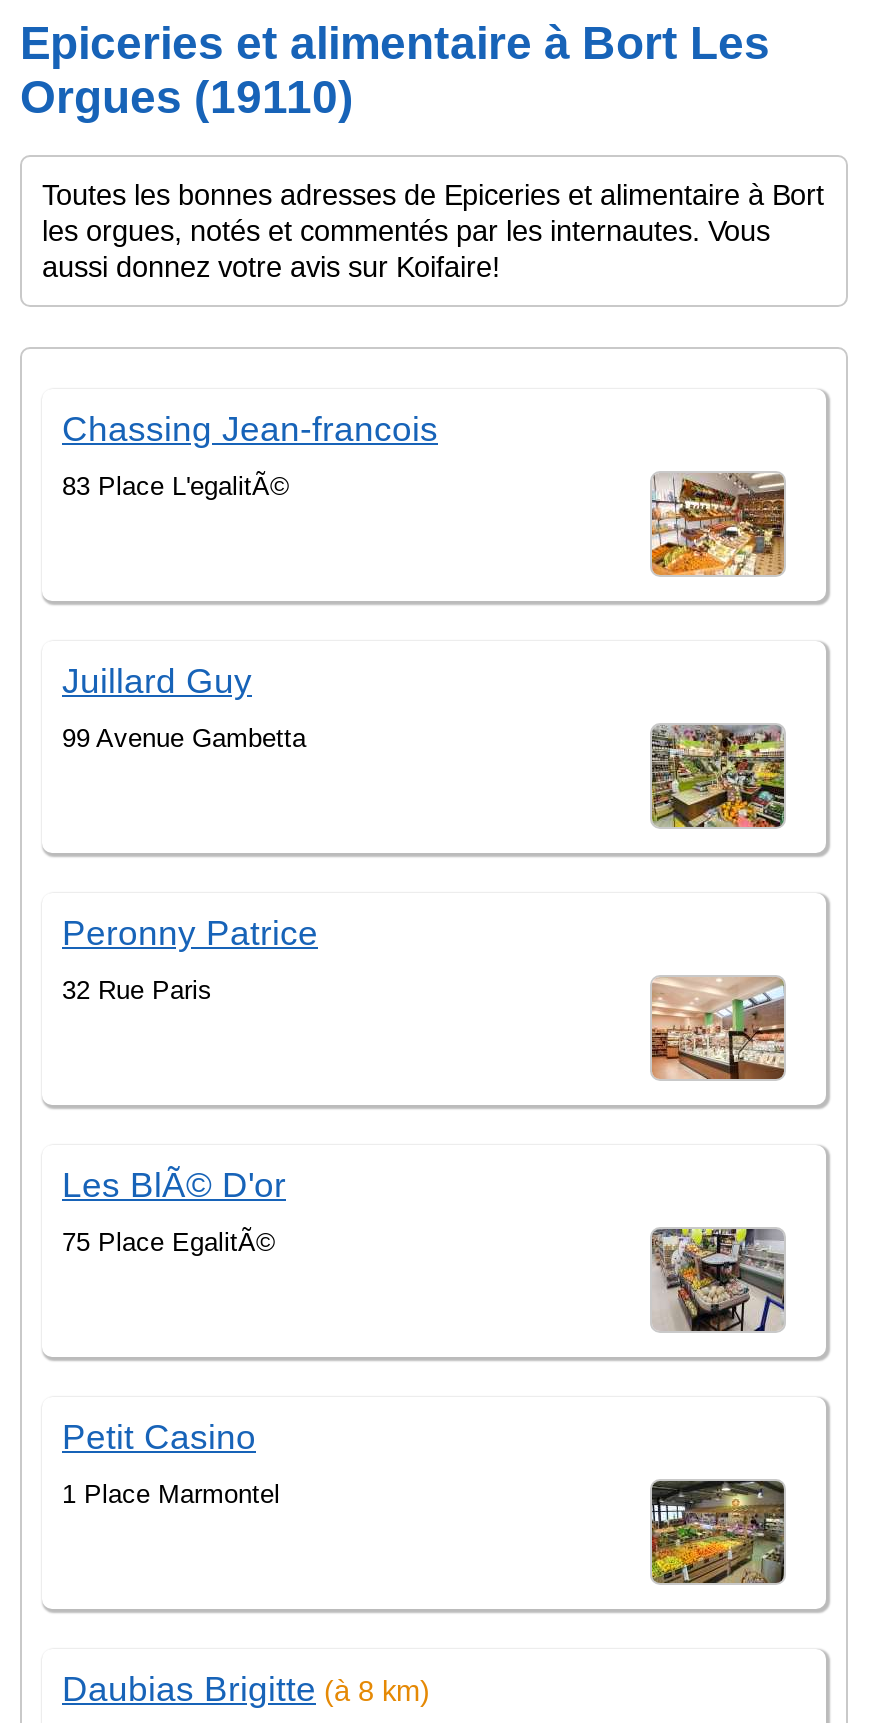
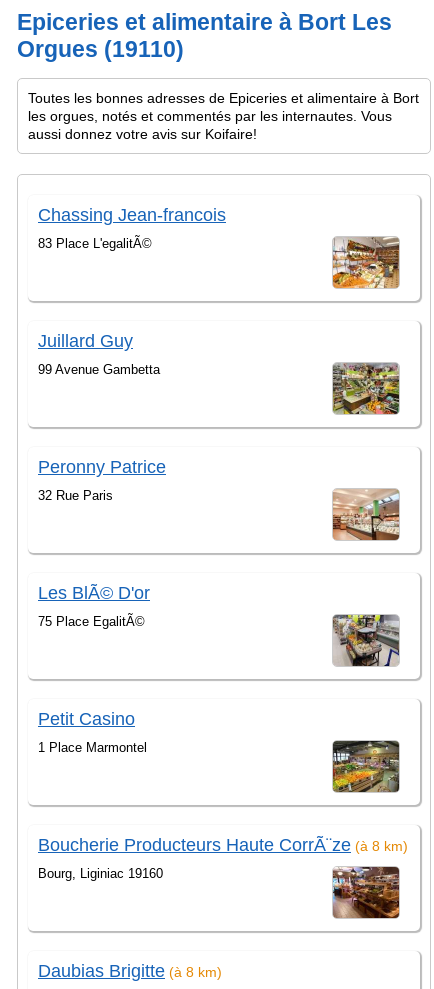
none -> [38,835,408,919] [image] | Boucherie Producteurs Haute CorrÃ¨ze (à 8 km) | Bourg, Liginiac 19160

